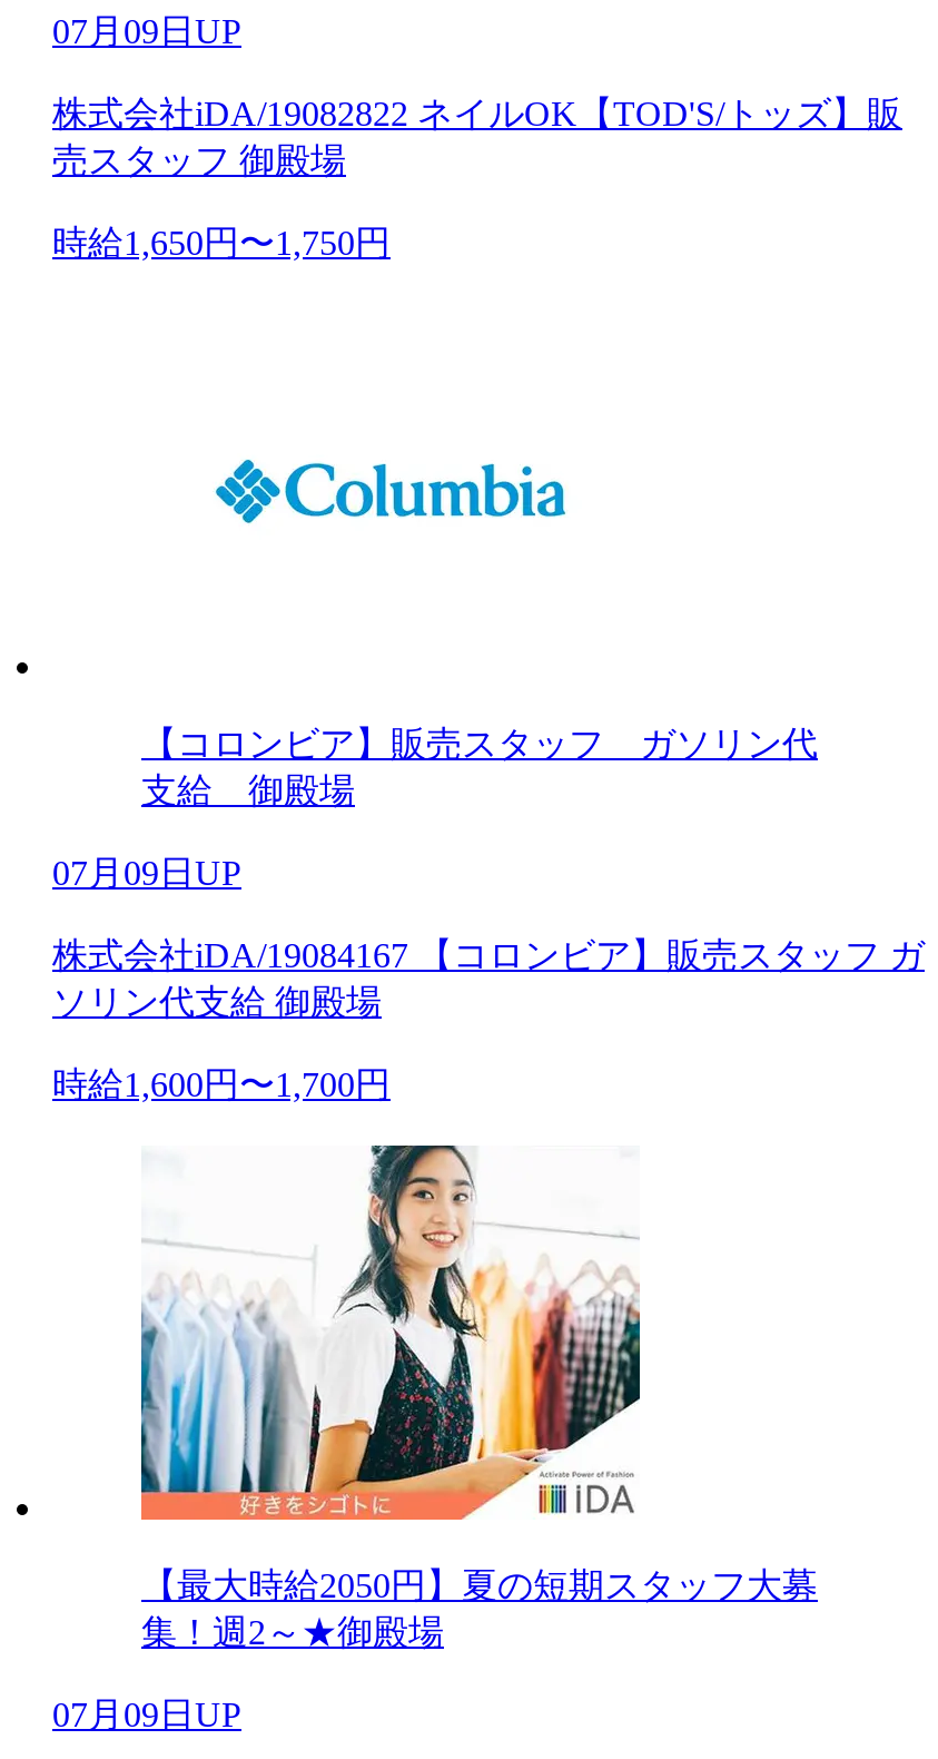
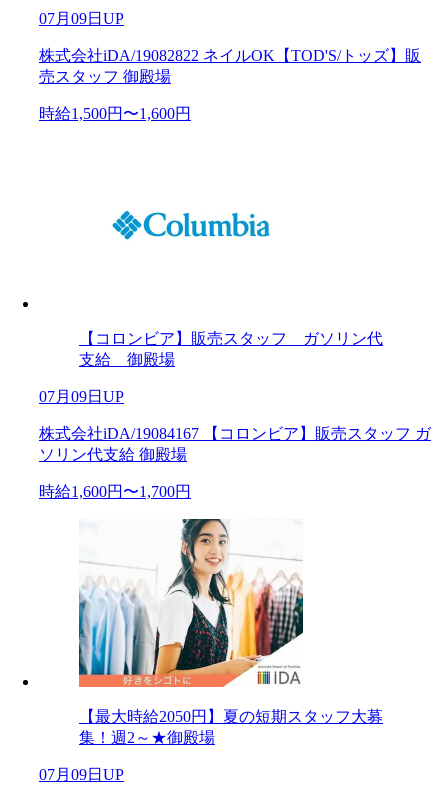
[52,225,391,263] 時給1,650円〜1,750円 -> [39,105,191,122] 時給1,500円〜1,600円

